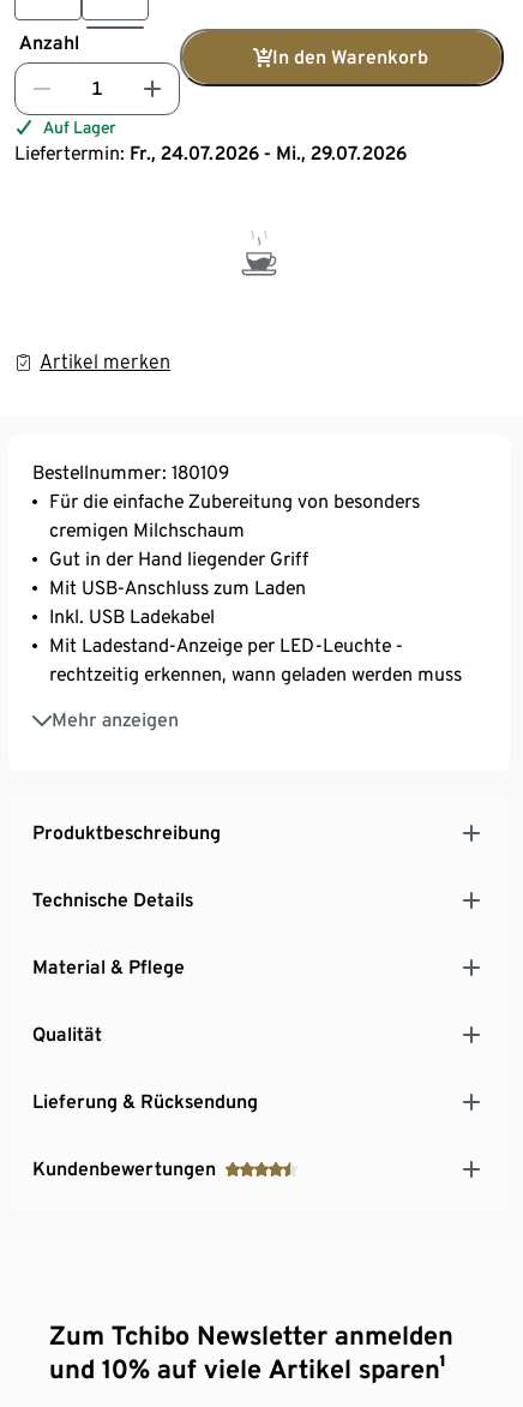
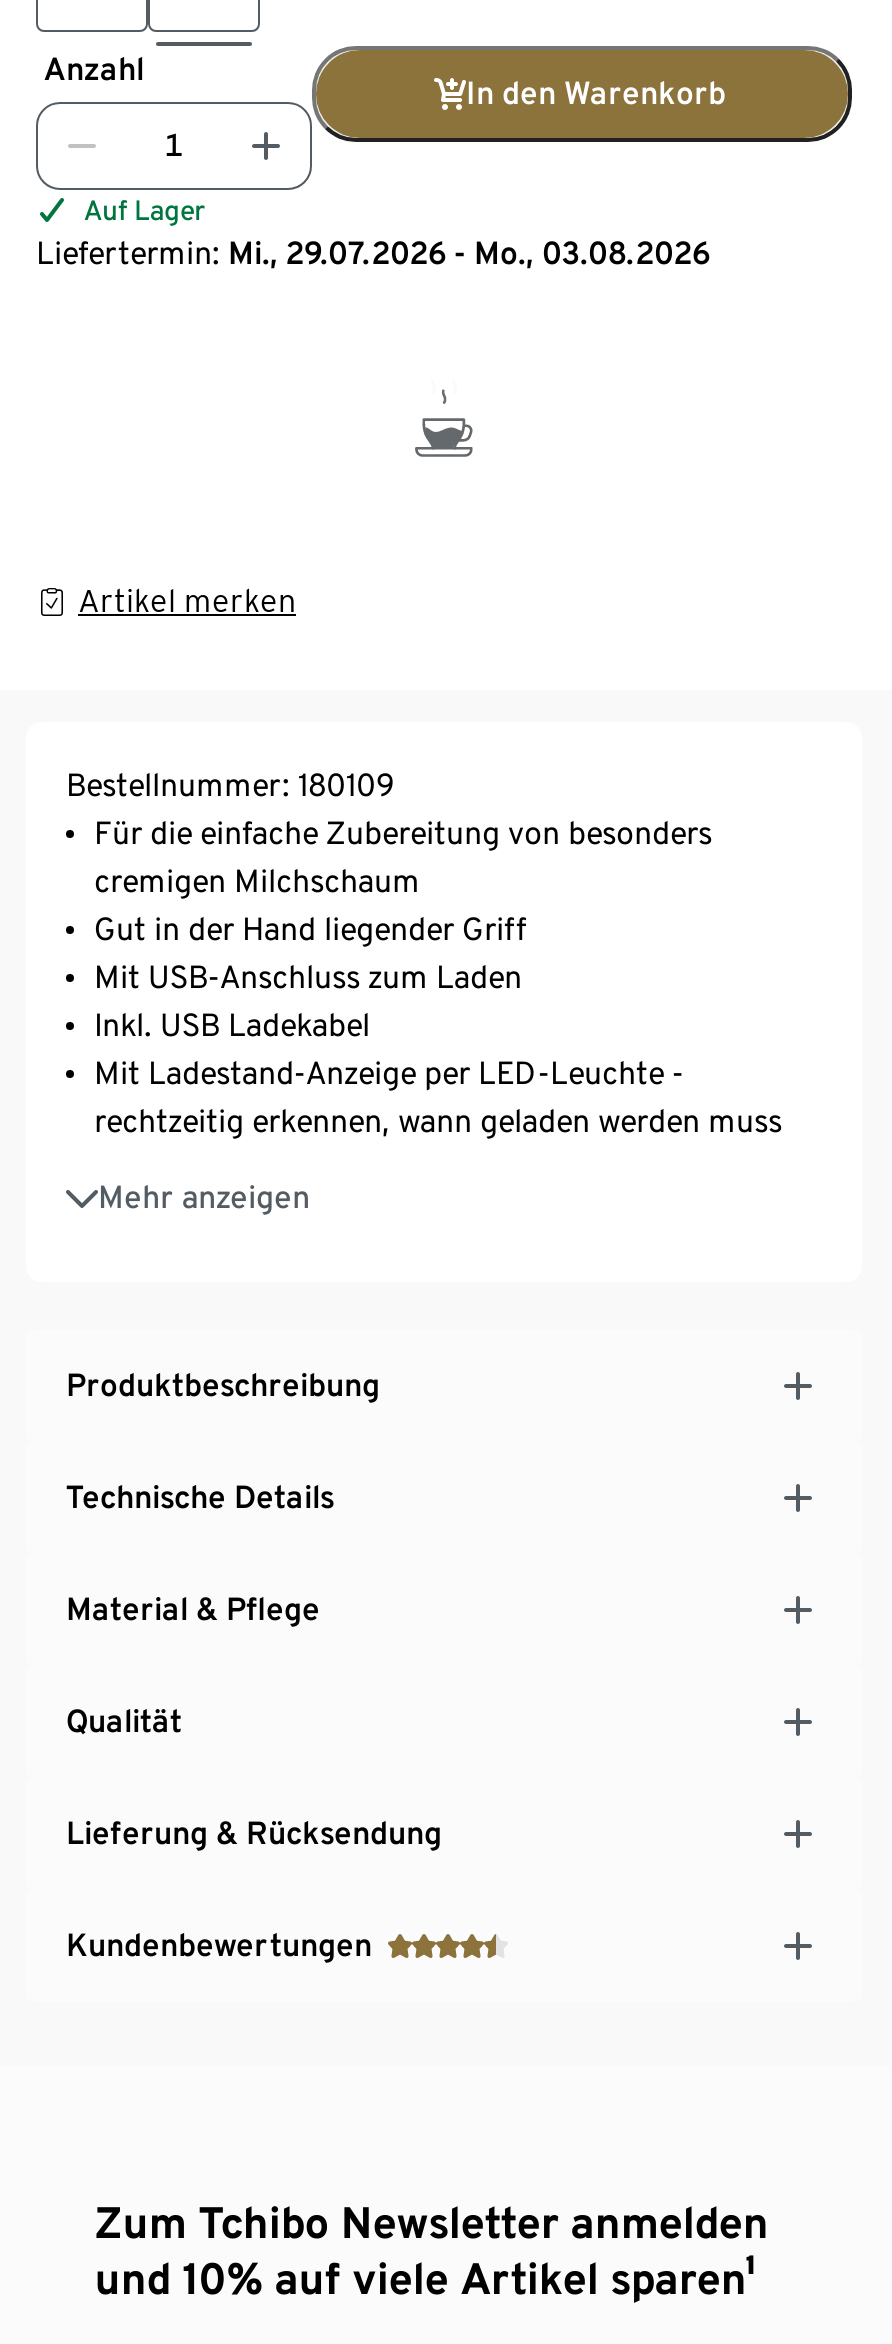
[14,141,407,164] Liefertermin: Fr., 24.07.2026 - Mi., 29.07.2026 -> [36,234,710,272] Liefertermin: Mi., 29.07.2026 - Mo., 03.08.2026

